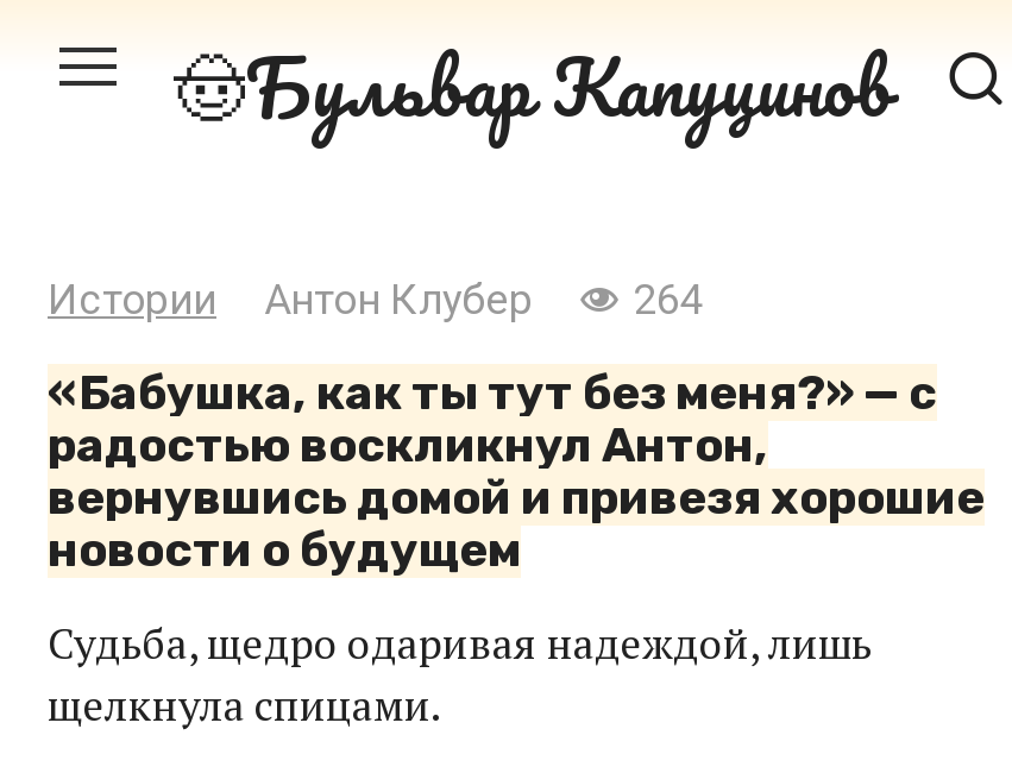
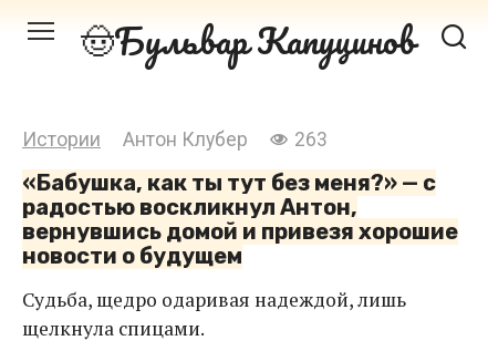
[633,276,704,323] 264 -> [294,128,328,151] 263

